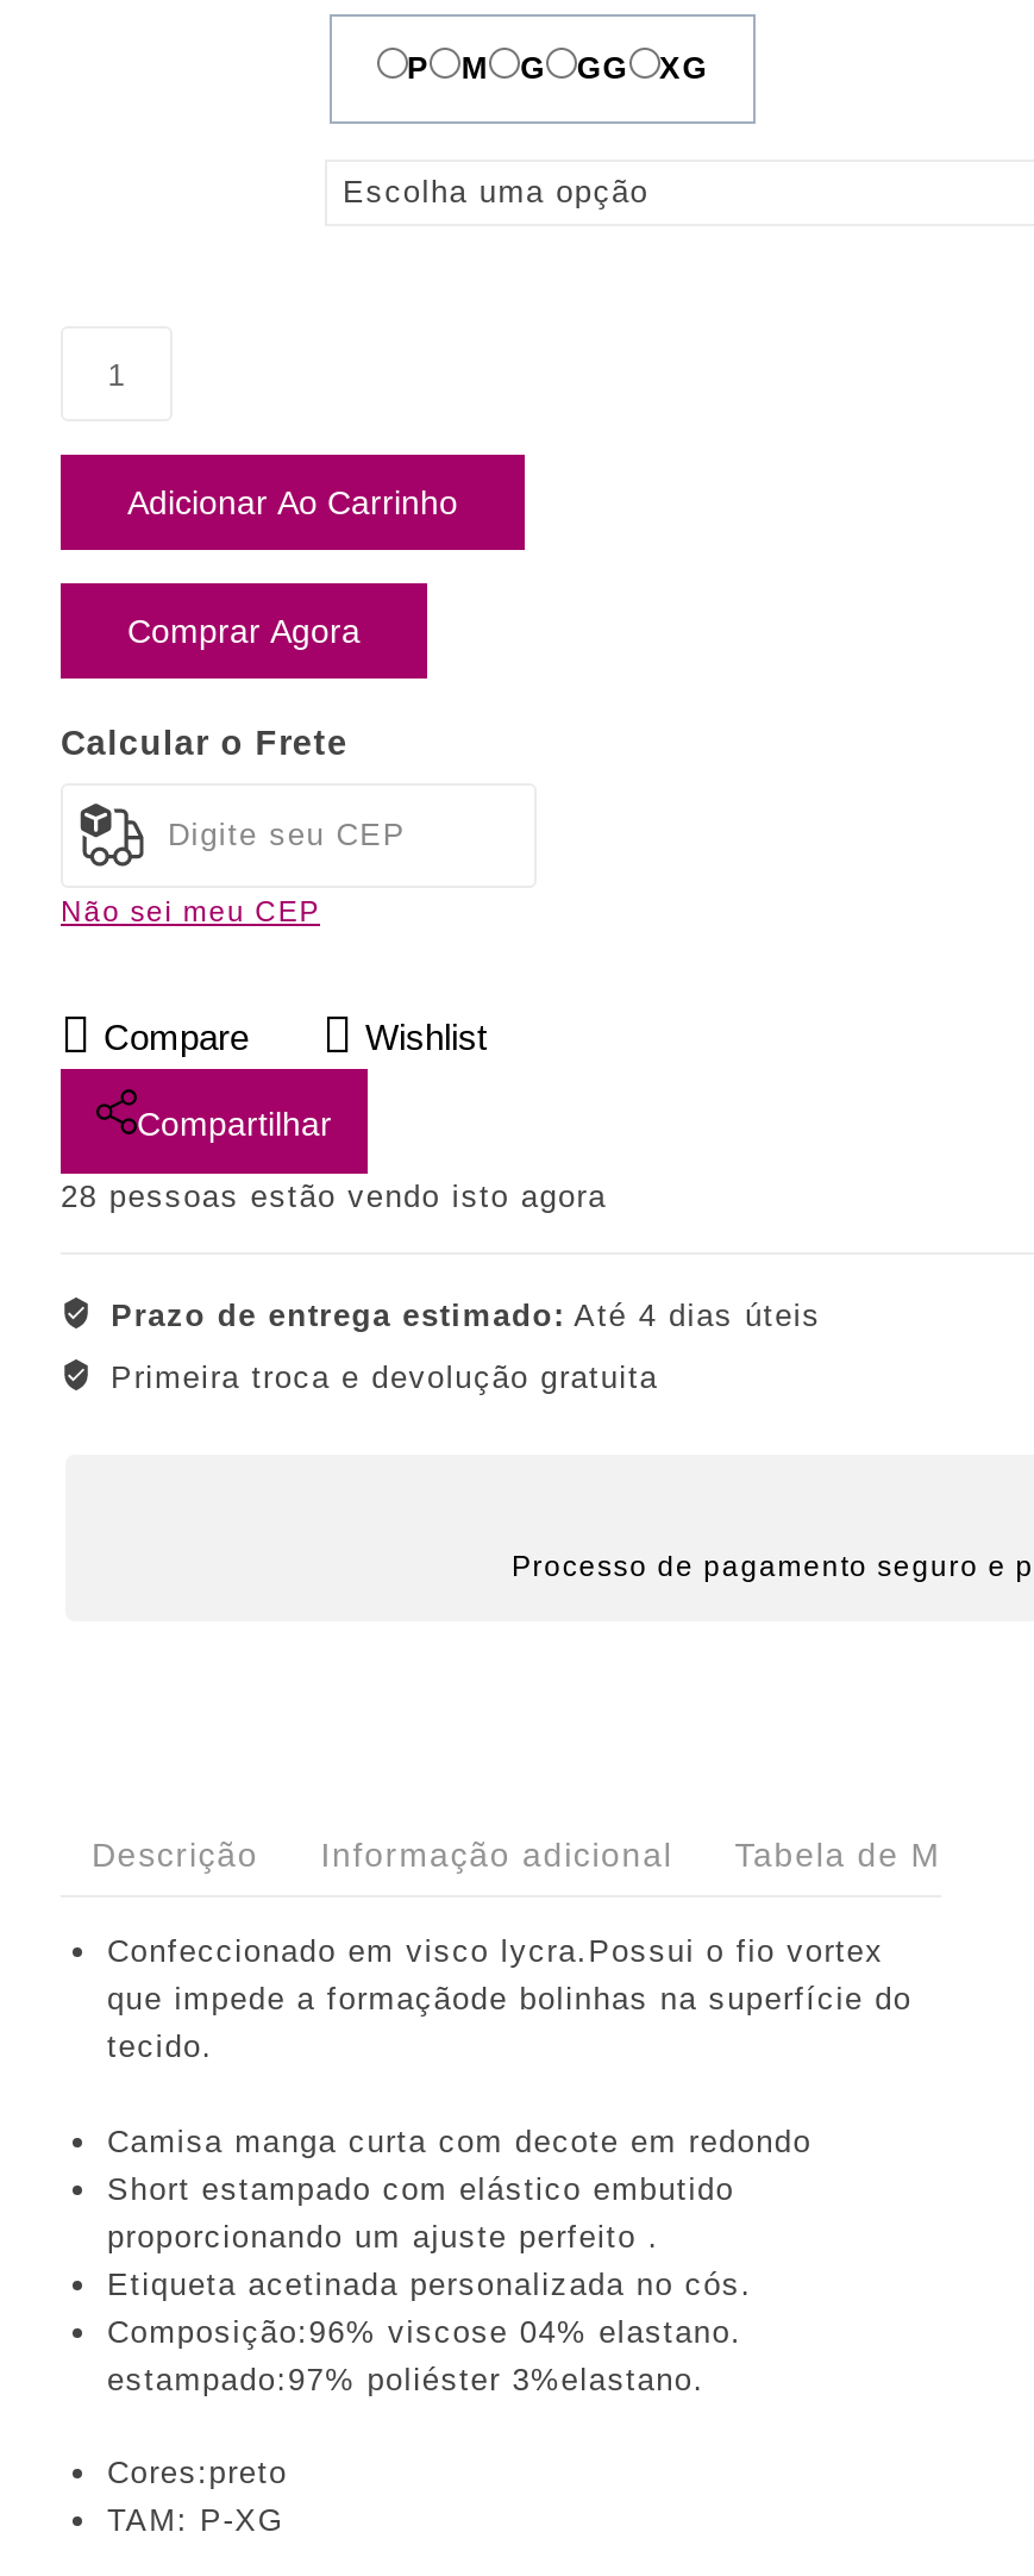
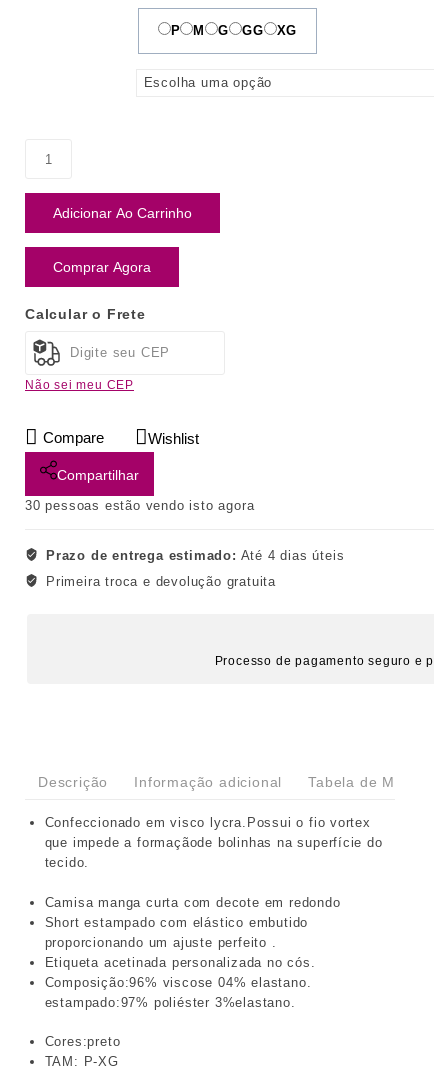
[61,1178,607,1214] 28 pessoas estão vendo isto agora -> [25,498,254,513] 30 pessoas estão vendo isto agora

